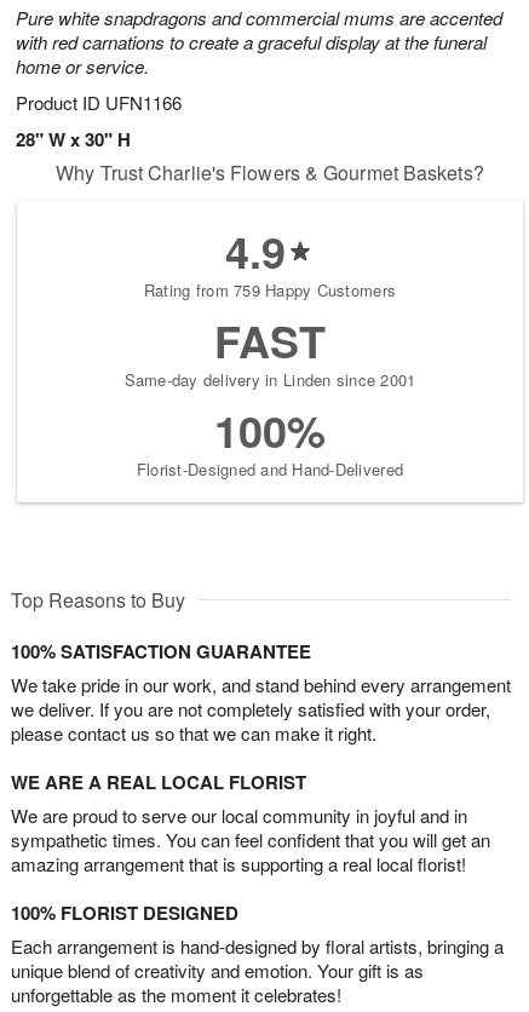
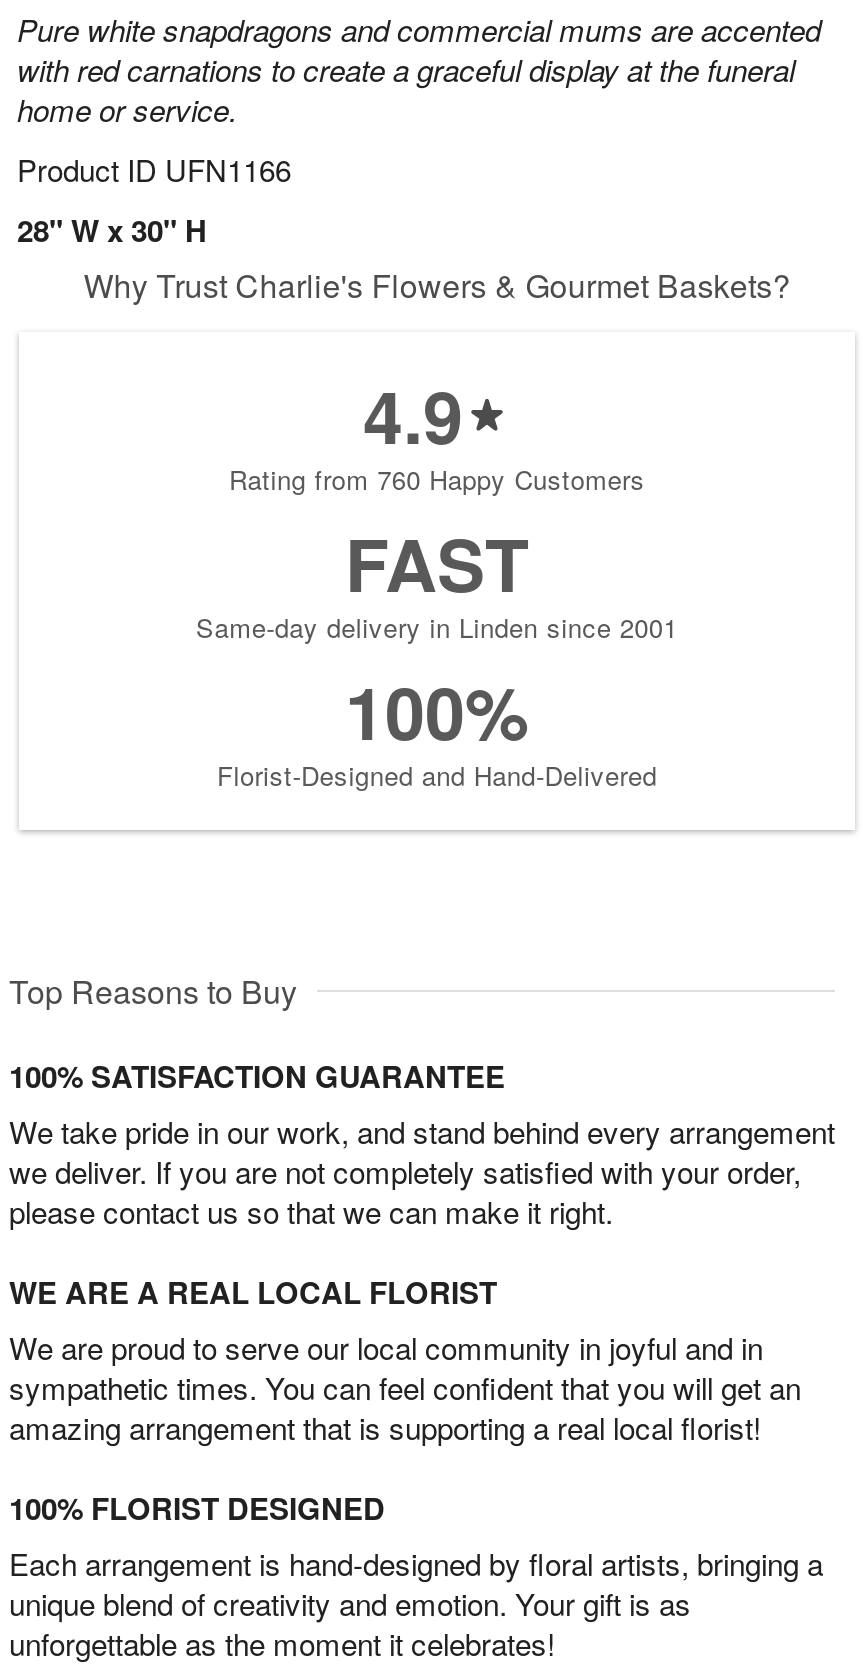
[144,279,396,302] Rating from 759 Happy Customers -> [229,461,645,499] Rating from 760 Happy Customers

